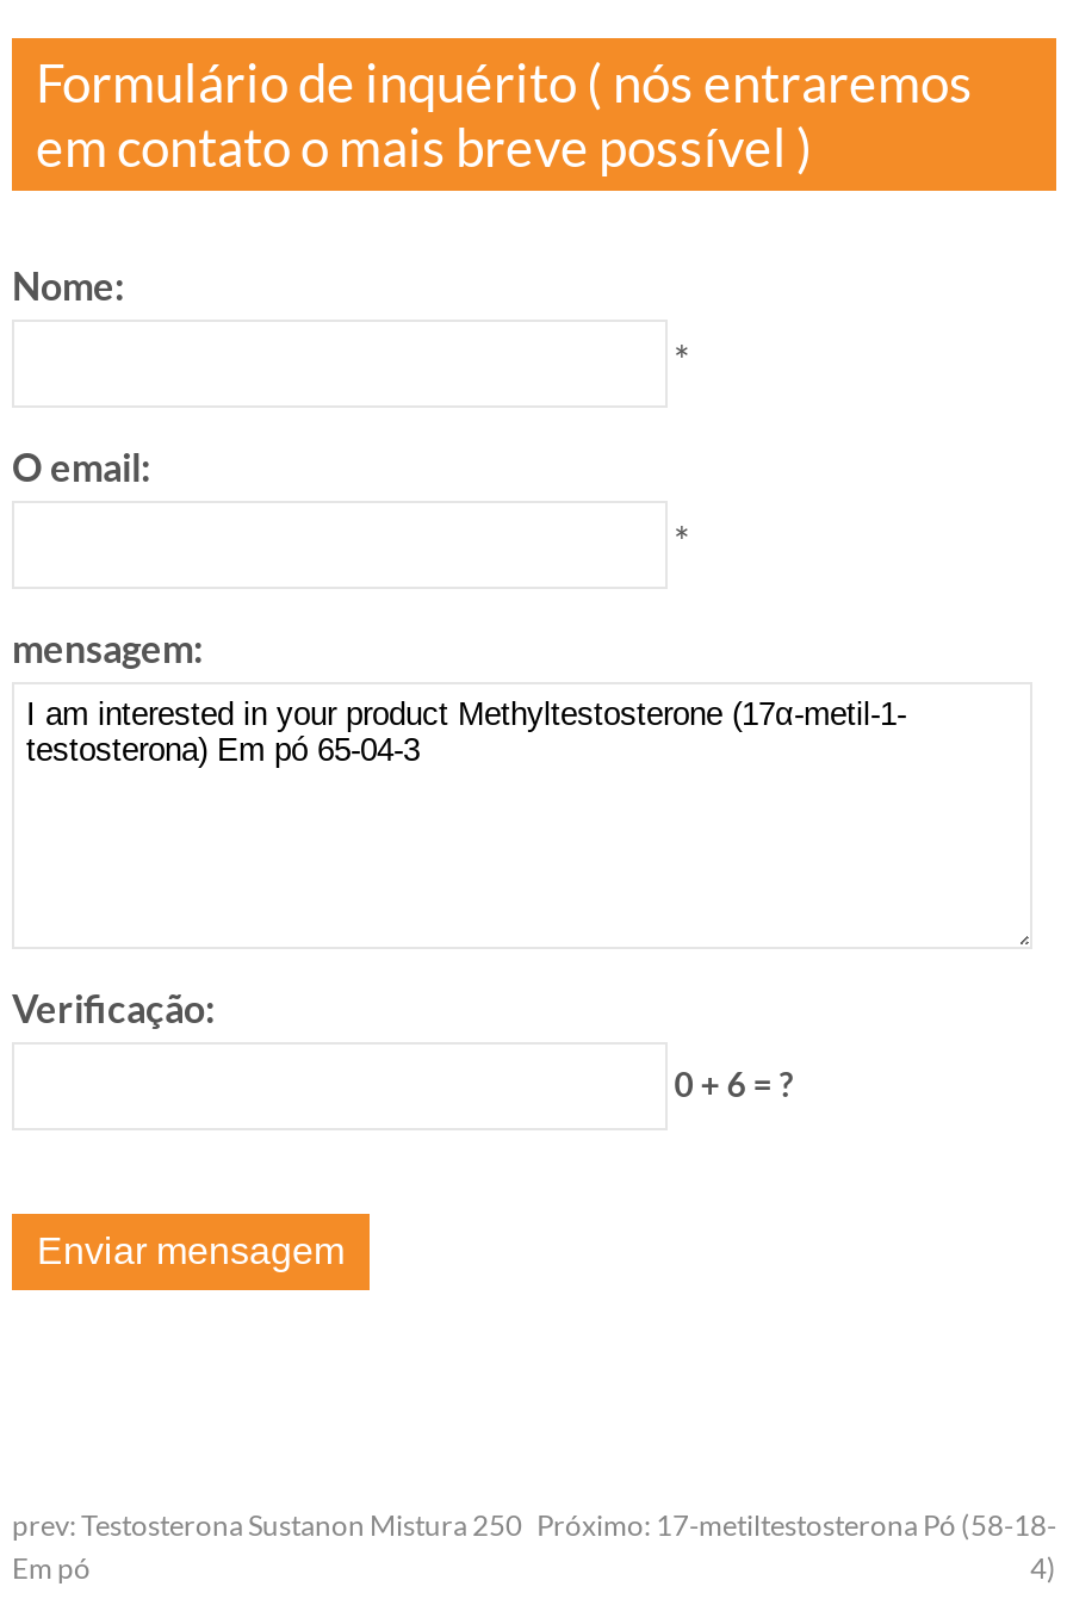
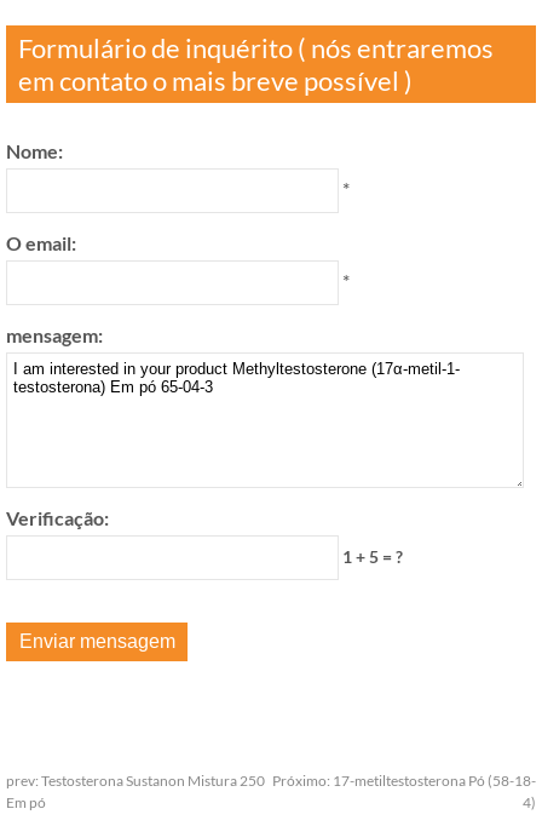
[667,1064,794,1105] 0 + 6 = ? -> [339,546,403,567] 1 + 5 = ?

